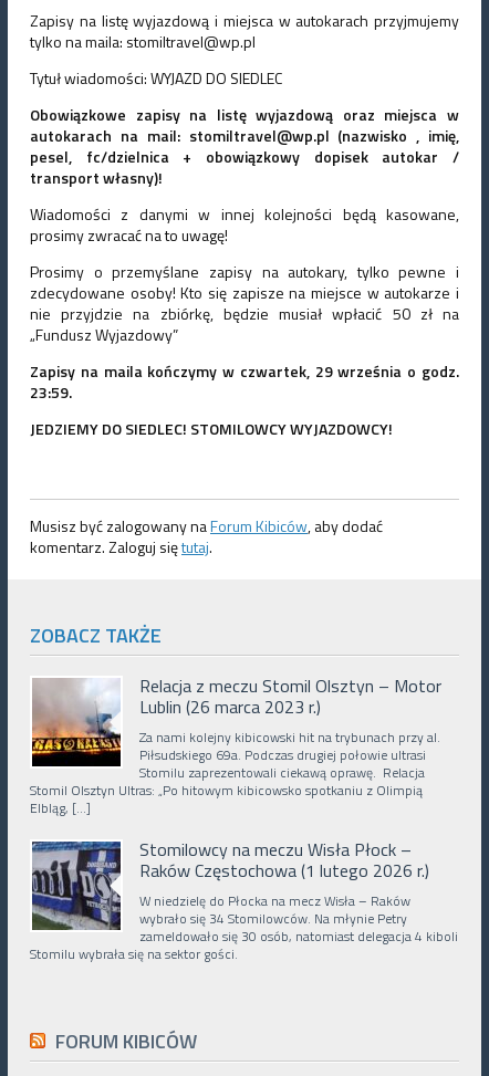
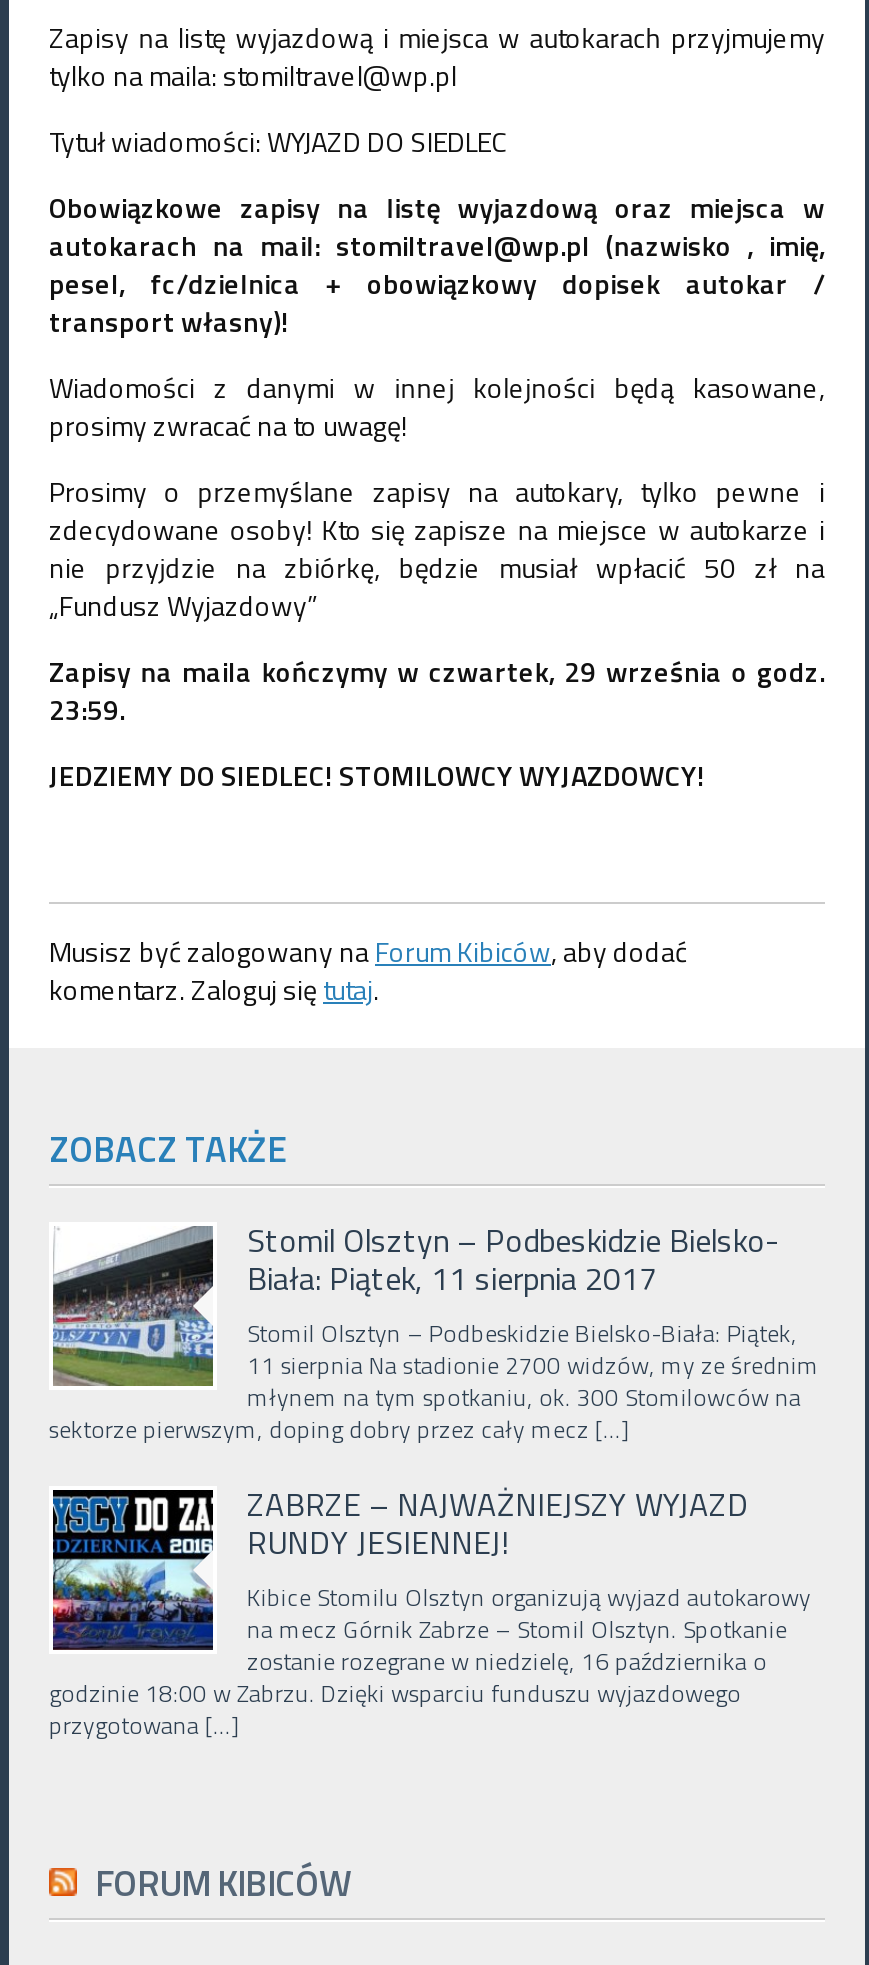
[30,672,441,818] [image] | Relacja z meczu Stomil Olsztyn – Motor | Lublin (26 marca 2023 r.) | Za nami kolejny kibicowski hit na trybunach przy al. | Piłsudskiego 69a. Podczas drugiej połowie ultrasi | Stomilu zaprezentowali ciekawą oprawę. Relacja | Stomil Olsztyn Ultras: „Po hitowym kibicowsko spotkaniu z Olimpią | Elbląg, […] -> [49,1215,819,1447] [image] | Stomil Olsztyn – Podbeskidzie Bielsko- | Biała: Piątek, 11 sierpnia 2017 | Stomil Olsztyn – Podbeskidzie Bielsko-Biała: Piątek, | 11 sierpnia Na stadionie 2700 widzów, my ze średnim | młynem na tym spotkaniu, ok. 300 Stomilowców na | sektorze pierwszym, doping dobry przez cały mecz […]
[30,824,458,964] [image] | Stomilowcy na meczu Wisła Płock – | Raków Częstochowa (1 lutego 2026 r.) | W niedzielę do Płocka na mecz Wisła – Raków | wybrało się 34 Stomilowców. Na młynie Petry | zameldowało się 30 osób, natomiast delegacja 4 kiboli | Stomilu wybrała się na sektor gości. -> [49,1479,811,1743] [image] | ZABRZE – NAJWAŻNIEJSZY WYJAZD | RUNDY JESIENNEJ! | Kibice Stomilu Olsztyn organizują wyjazd autokarowy | na mecz Górnik Zabrze – Stomil Olsztyn. Spotkanie | zostanie rozegrane w niedzielę, 16 października o | godzinie 18:00 w Zabrzu. Dzięki wsparciu funduszu wyjazdowego | przygotowana […]

